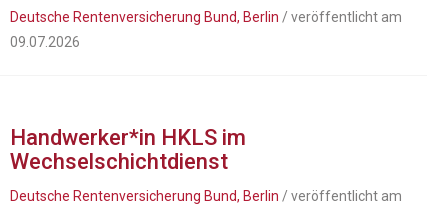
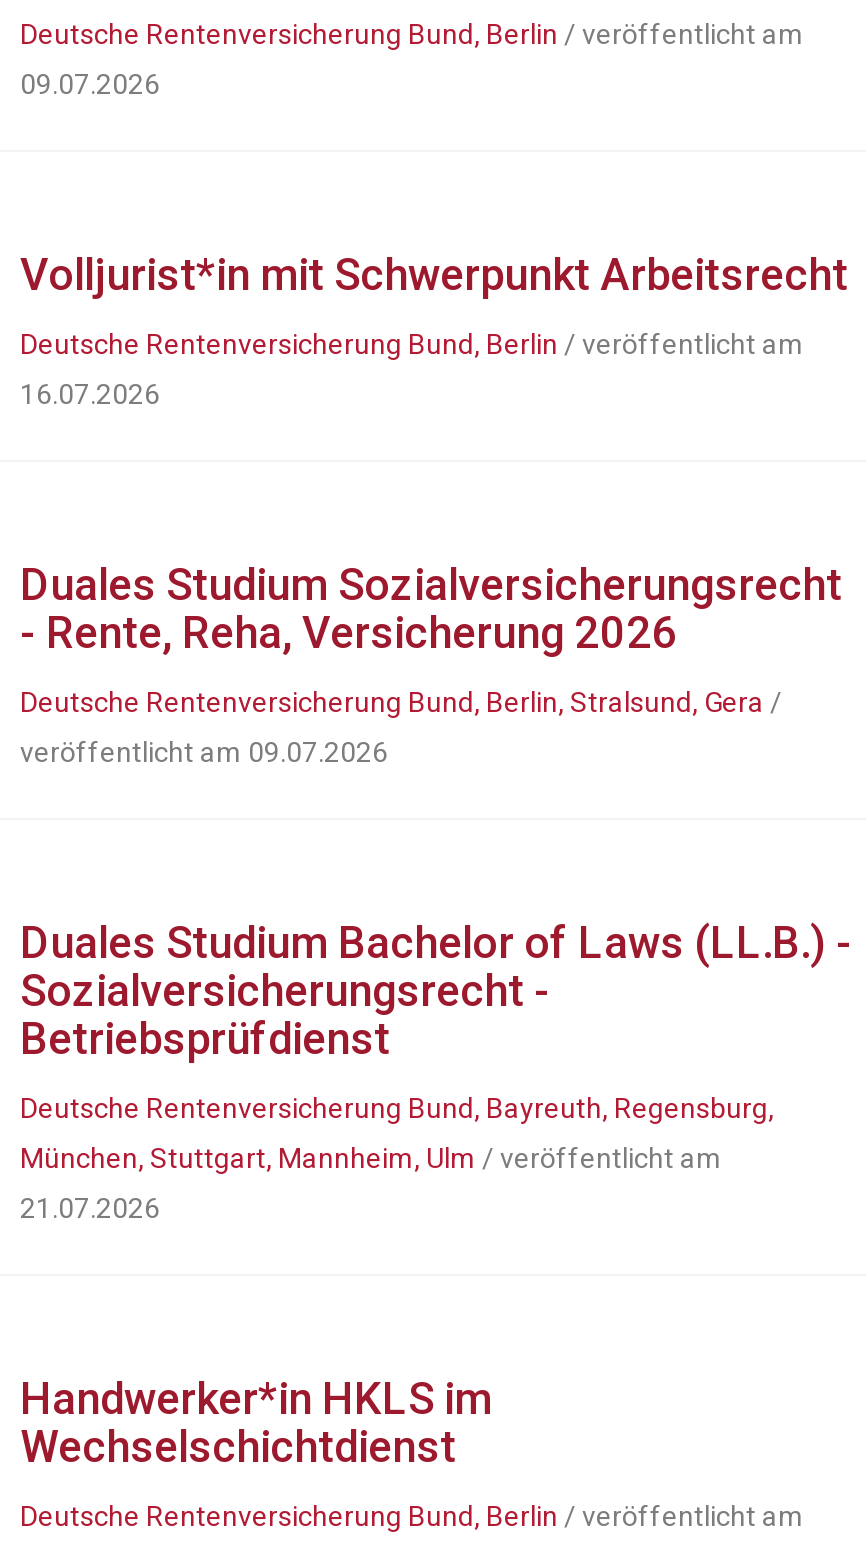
none -> [20,250,848,410] Volljurist*in mit Schwerpunkt Arbeitsrecht | Deutsche Rentenversicherung Bund, Berlin / veröffentlicht am | 16.07.2026
none -> [20,560,842,768] Duales Studium Sozialversicherungsrecht | - Rente, Reha, Versicherung 2026 | Deutsche Rentenversicherung Bund, Berlin, Stralsund, Gera / | veröffentlicht am 09.07.2026
none -> [20,918,852,1224] Duales Studium Bachelor of Laws (LL.B.) - | Sozialversicherungsrecht - | Betriebsprüfdienst | Deutsche Rentenversicherung Bund, Bayreuth, Regensburg, | München, Stuttgart, Mannheim, Ulm / veröffentlicht am | 21.07.2026

